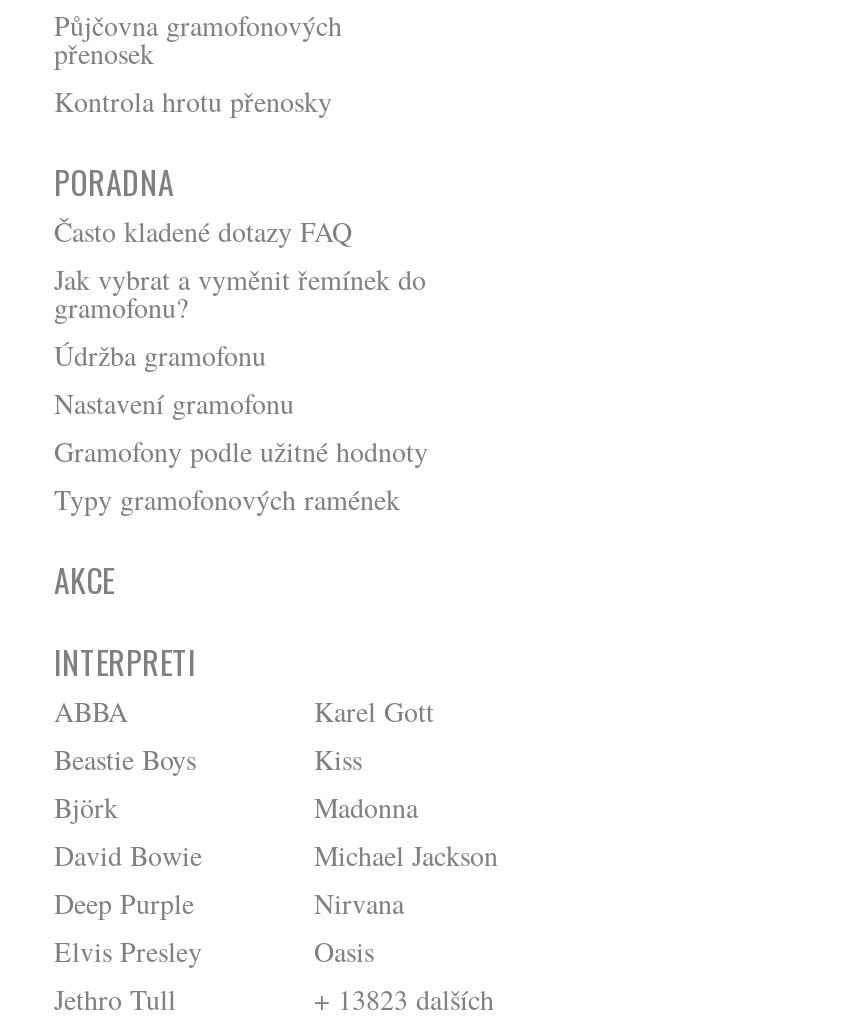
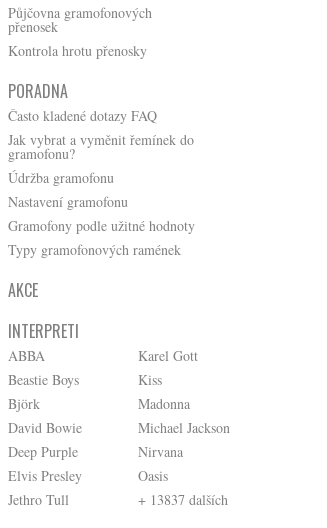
[314,980,494,1018] + 13823 dalších -> [138,490,228,509] + 13837 dalších

